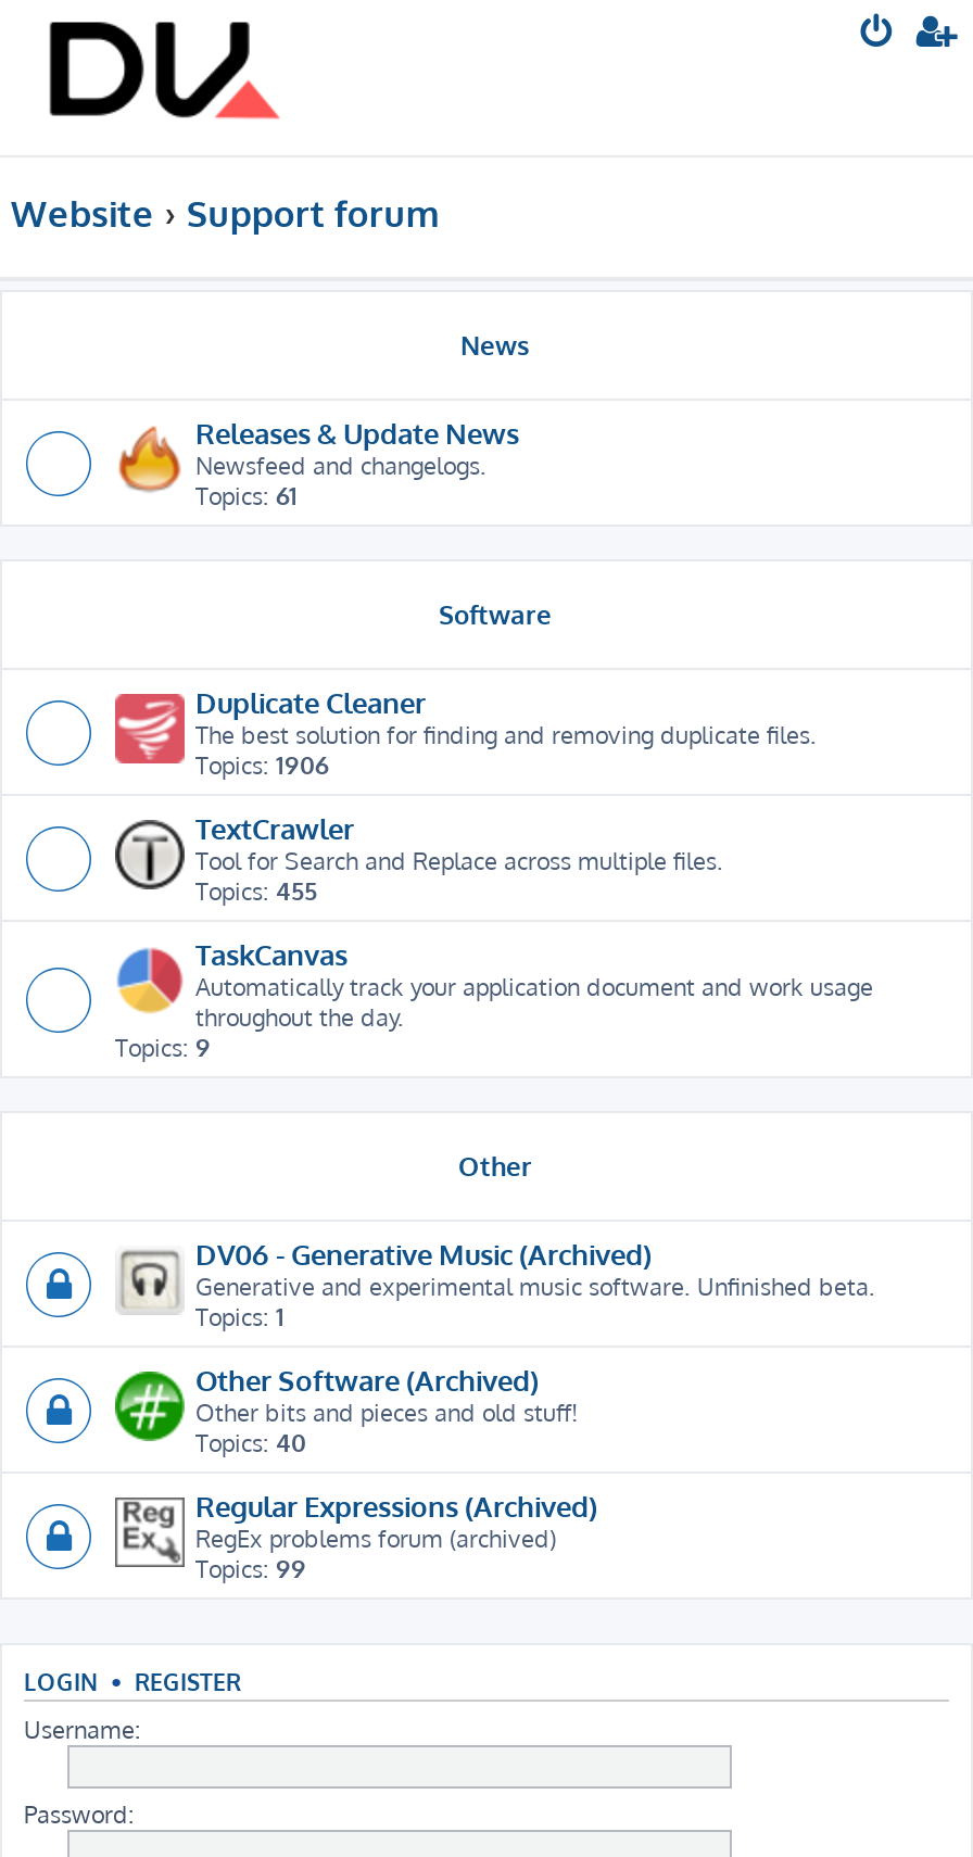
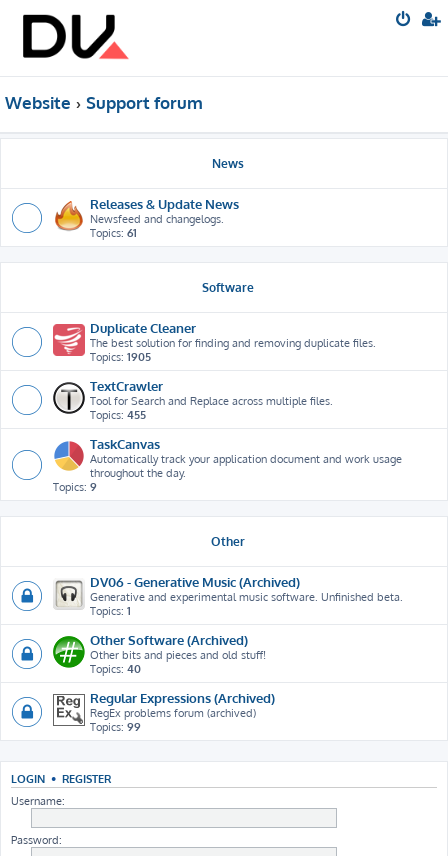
[195,750,328,781] Topics: 1906 -> [90,350,151,364] Topics: 1905

